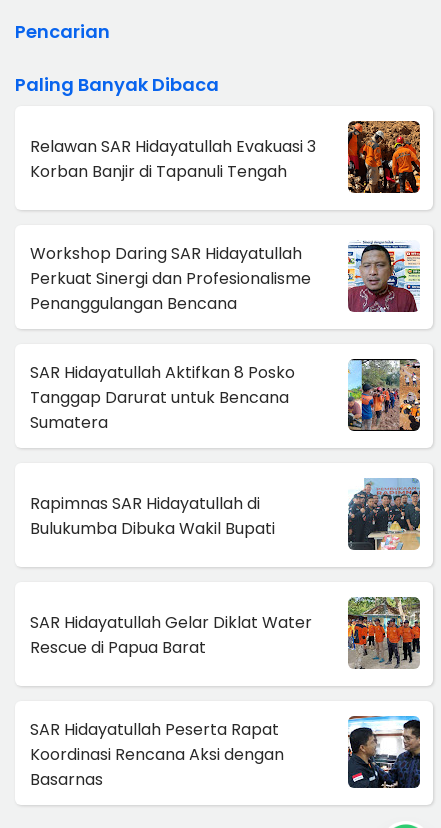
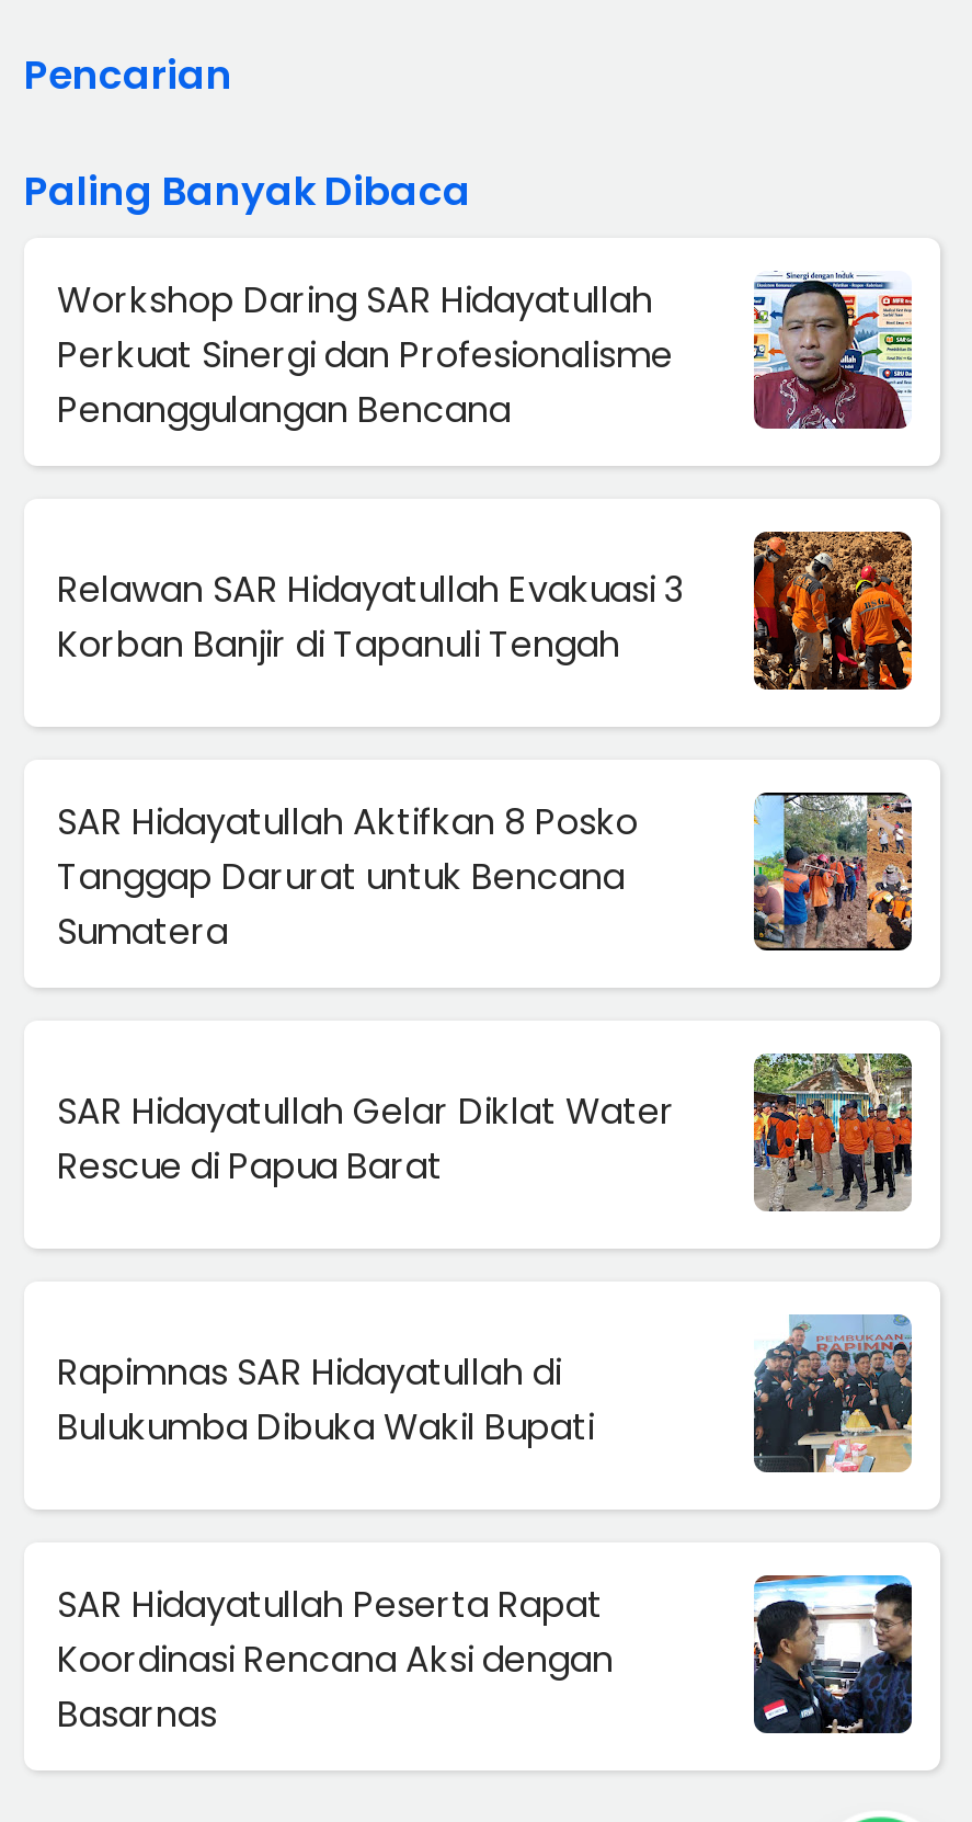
moved [30,120,421,194] -> [57,528,914,691]: [image] | Relawan SAR Hidayatullah Evakuasi 3 | Korban Banjir di Tapanuli Tengah
moved [30,238,422,315] -> [57,267,916,436]: [image] | Workshop Daring SAR Hidayatullah | Perkuat Sinergi dan Profesionalisme | Penanggulangan Bencana
moved [30,492,275,540] -> [57,1347,594,1452]: Rapimnas SAR Hidayatullah di | Bulukumba Dibuka Wakil Bupati
moved [30,596,421,669] -> [57,1052,914,1210]: [image] | SAR Hidayatullah Gelar Diklat Water | Rescue di Papua Barat

